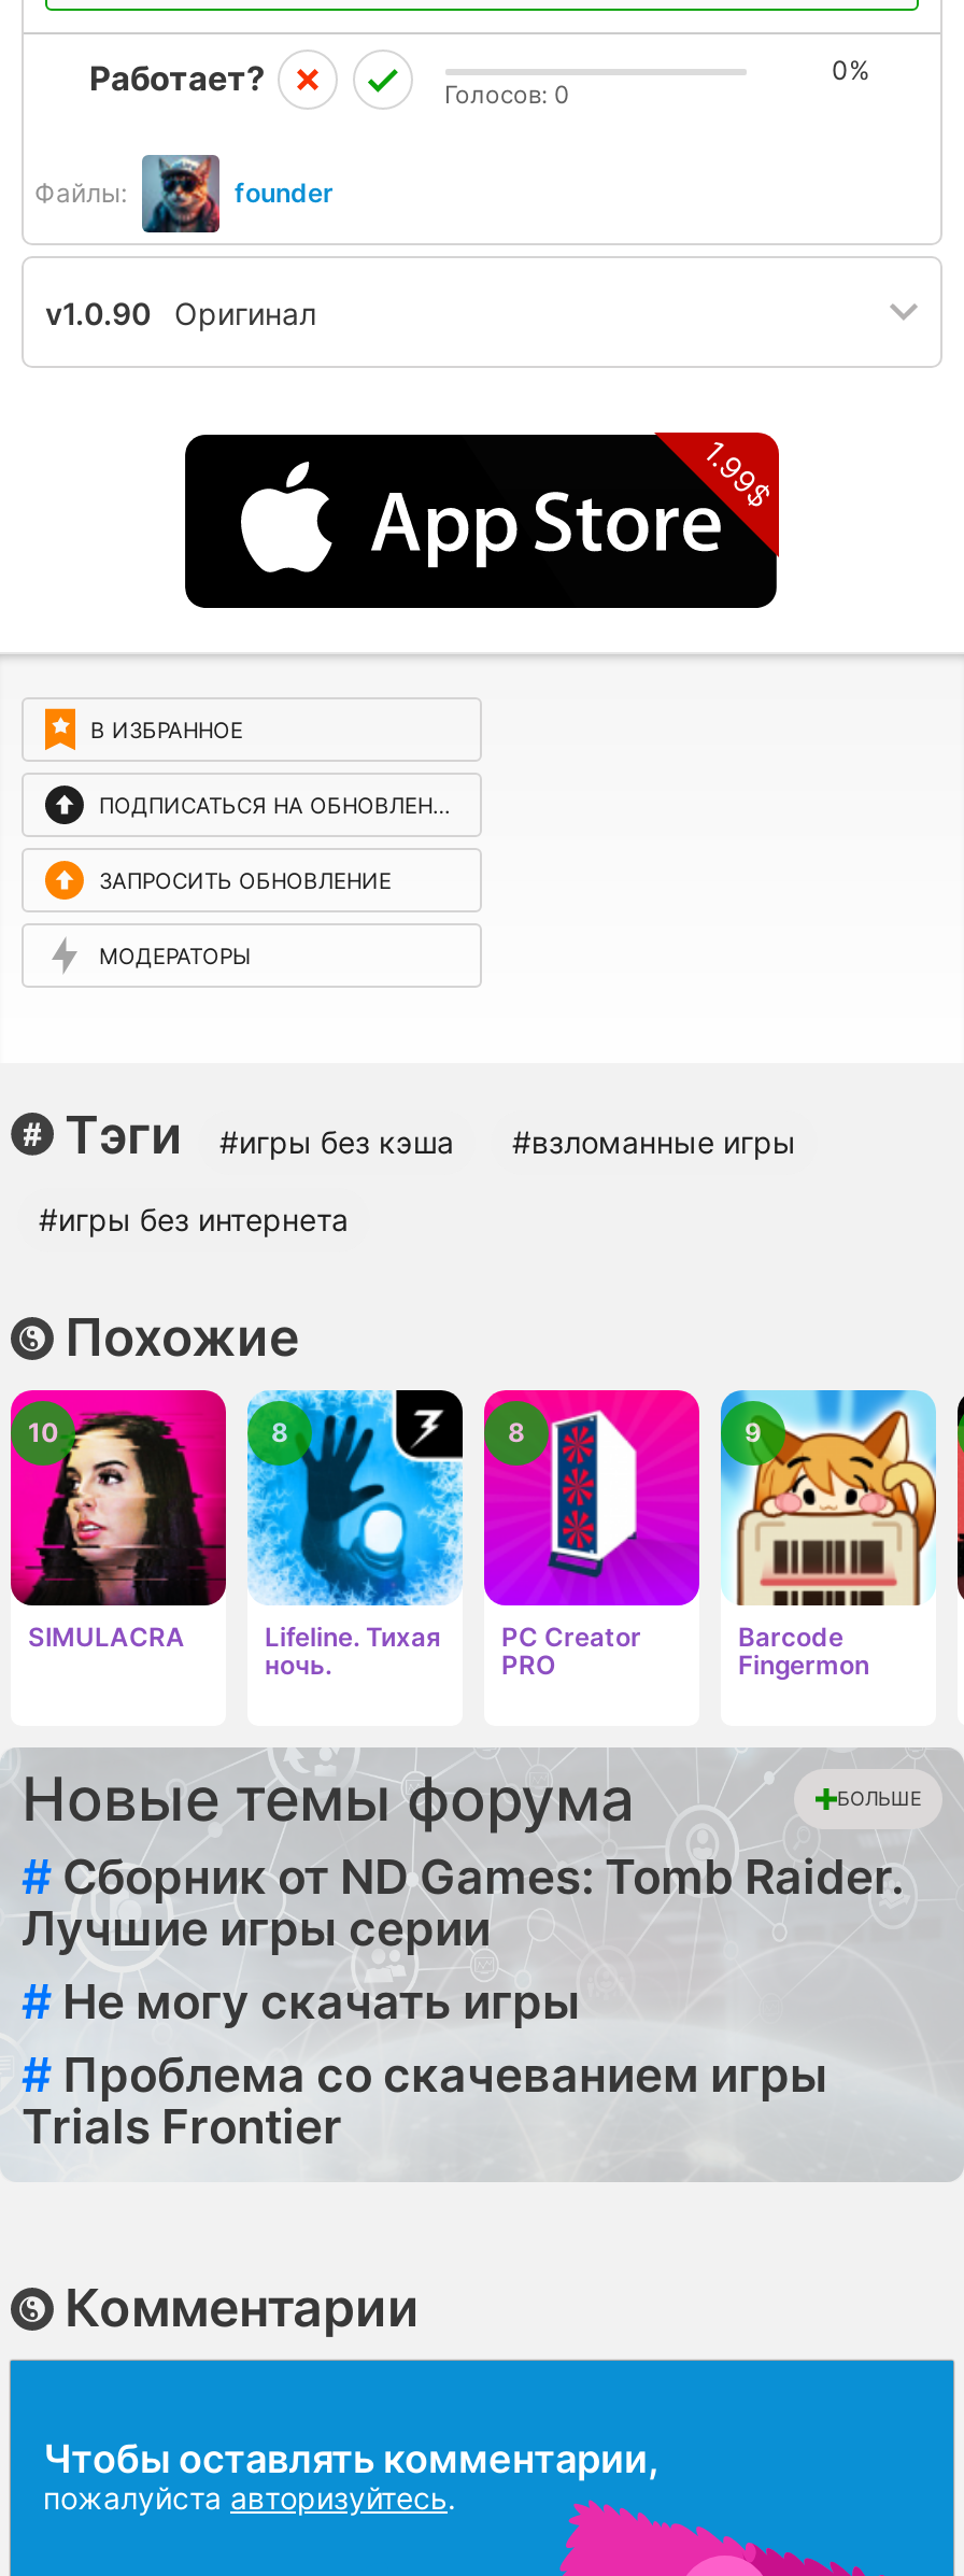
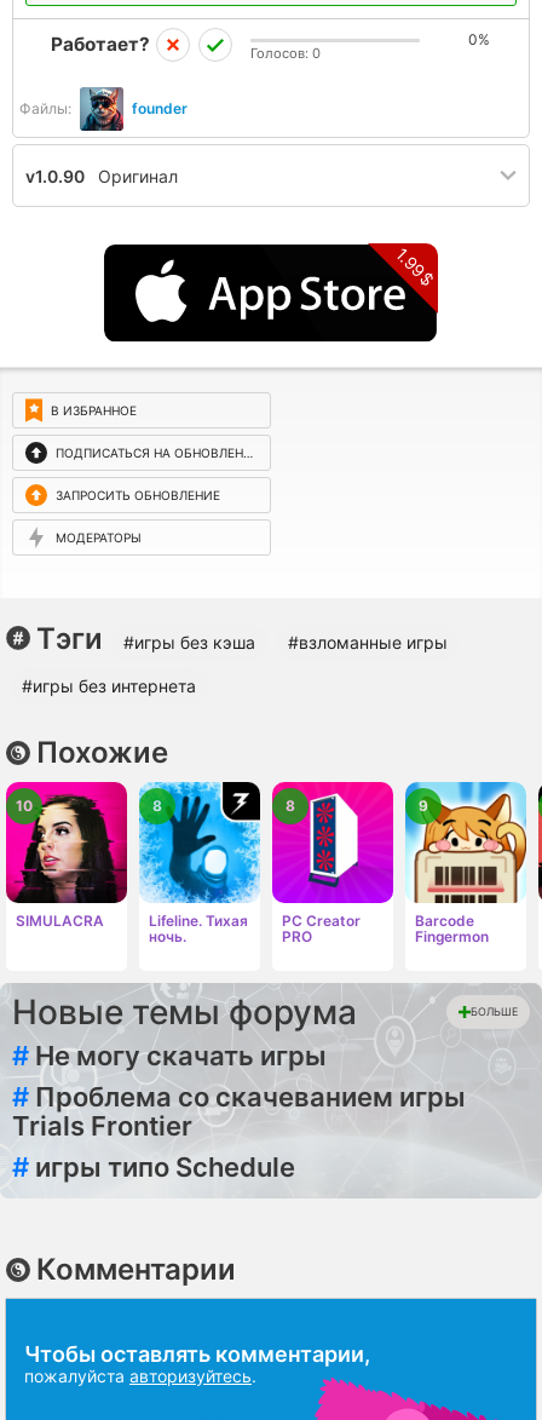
[22,1850,904,1957] # Сборник от ND Games: Tomb Raider. | Лучшие игры серии -> none
moved [22,1975,828,2155] -> [12,1040,466,1142]: # Не могу скачать игры | # Проблема со скачеванием игры | Trials Frontier
none -> [12,1152,295,1183] # игры типо Schedule

